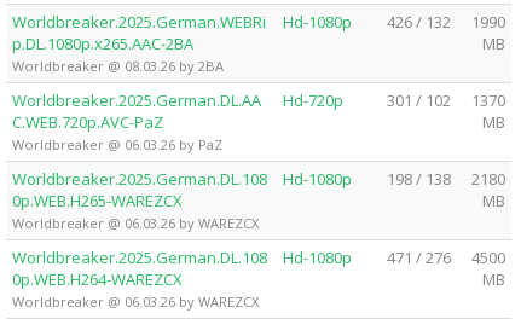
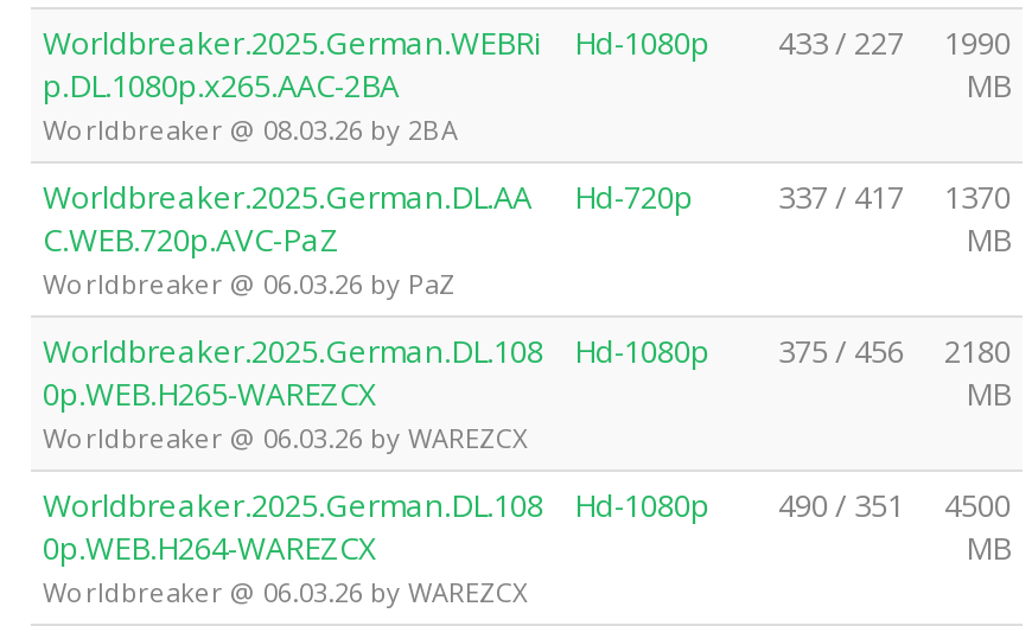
[12,11,505,33] Worldbreaker.2025.German.WEBRi Hd-1080p 426 / 132 1990 -> [43,21,1011,64] Worldbreaker.2025.German.WEBRi Hd-1080p 433 / 227 1990
[12,89,505,111] Worldbreaker.2025.German.DL.AA Hd-720p 301 / 102 1370 -> [43,175,1011,218] Worldbreaker.2025.German.DL.AA Hd-720p 337 / 417 1370
[12,168,505,190] Worldbreaker.2025.German.DL.108 Hd-1080p 198 / 138 2180 -> [43,330,1011,372] Worldbreaker.2025.German.DL.108 Hd-1080p 375 / 456 2180
[12,246,505,268] Worldbreaker.2025.German.DL.108 Hd-1080p 471 / 276 4500 -> [43,484,1011,526] Worldbreaker.2025.German.DL.108 Hd-1080p 490 / 351 4500

